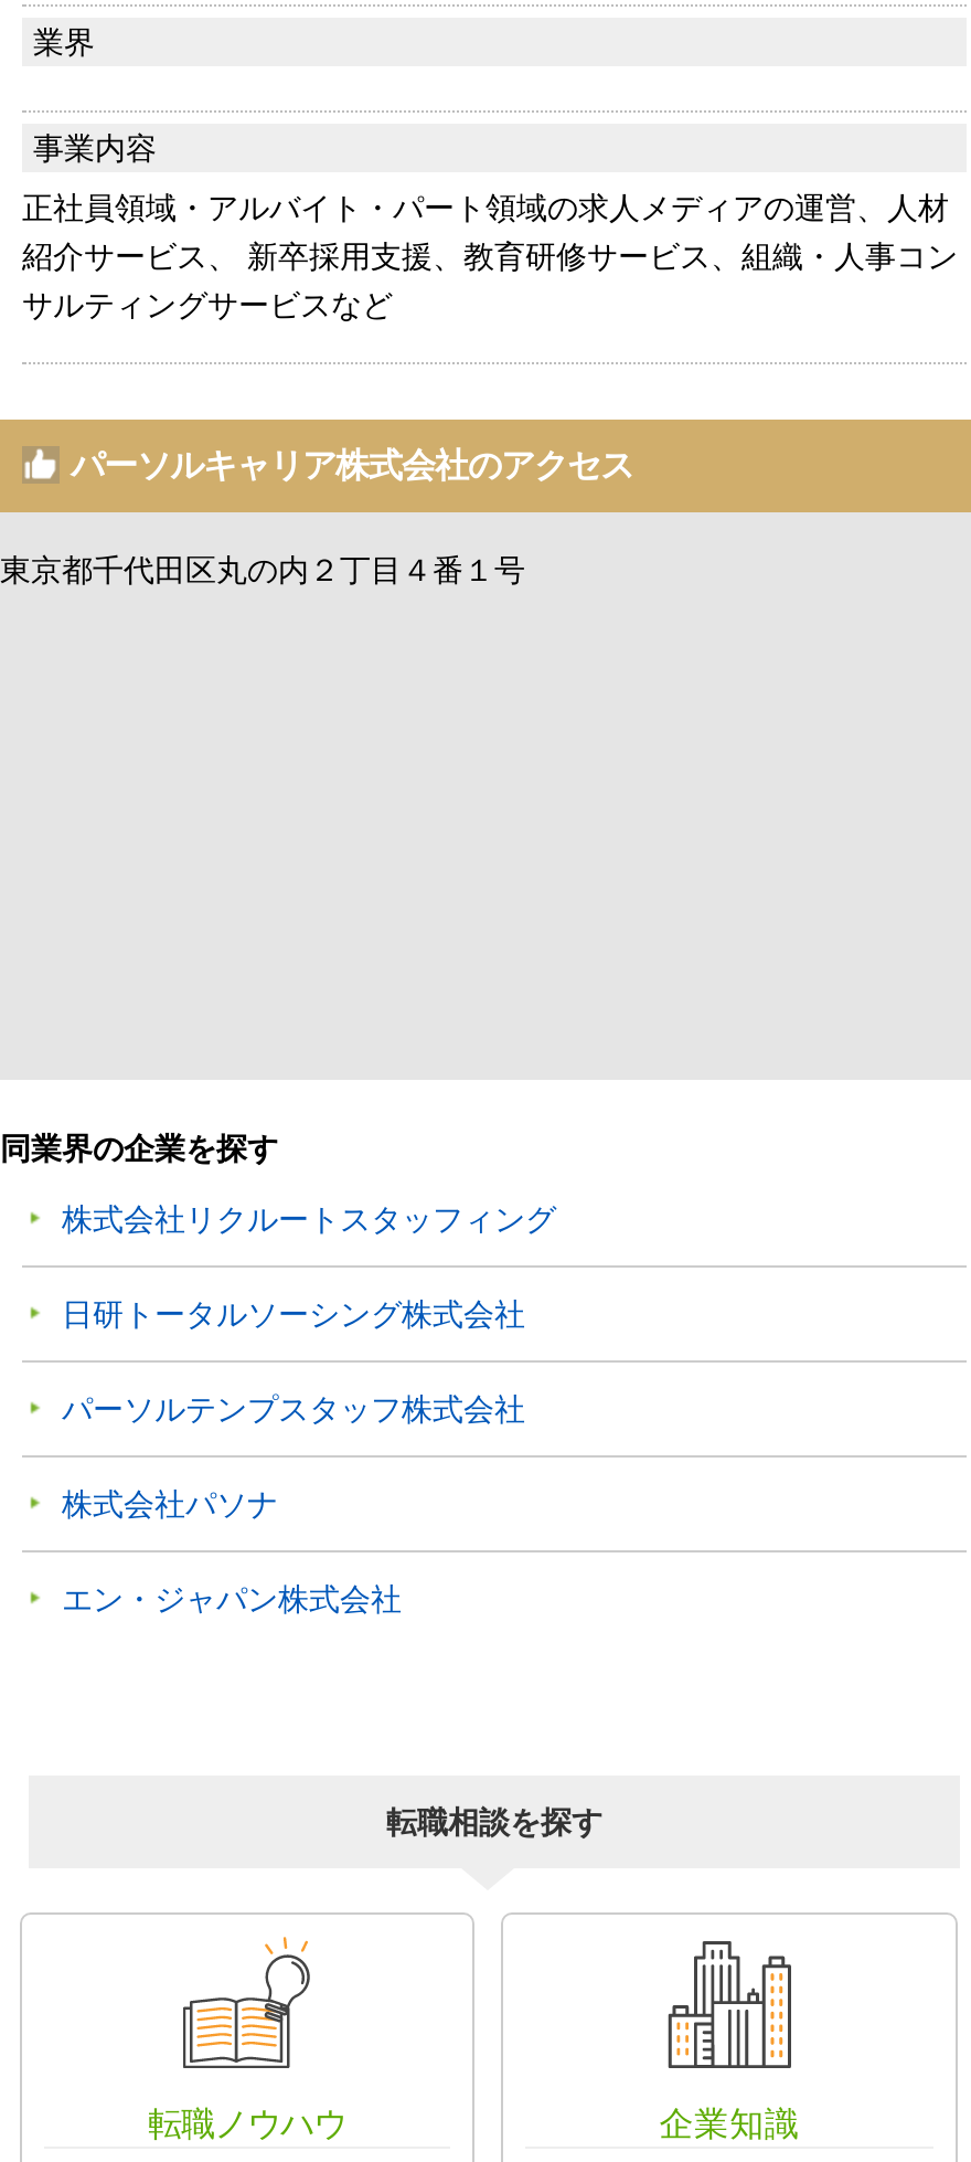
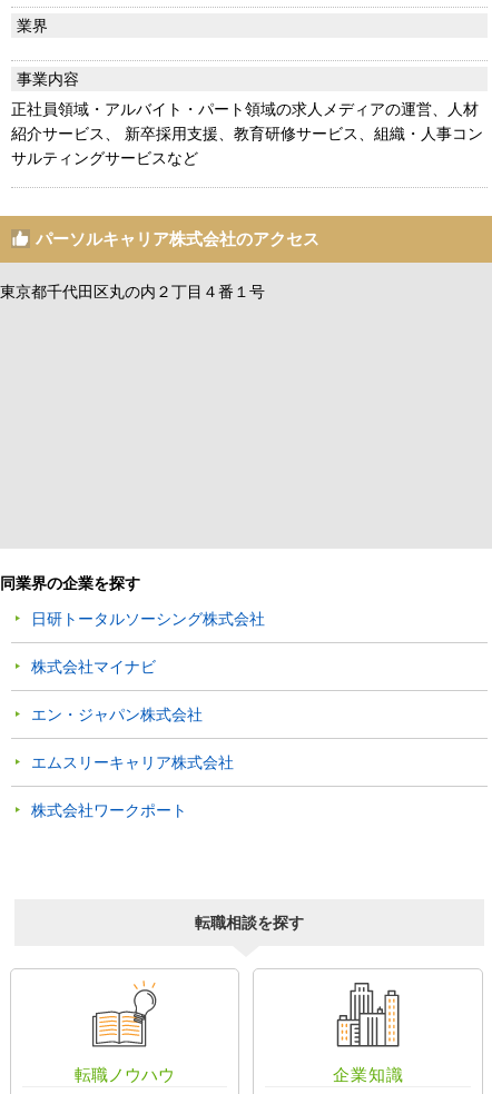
[62,1201,556,1236] 株式会社リクルートスタッフィング -> none
moved [62,1296,525,1331] -> [31,610,265,627]: 日研トータルソーシング株式会社
[62,1391,525,1521] パーソルテンプスタッフ株式会社 | 株式会社パソナ -> [31,658,156,675] 株式会社マイナビ
moved [62,1581,402,1616] -> [31,705,203,723]: エン・ジャパン株式会社
none -> [31,753,234,819] エムスリーキャリア株式会社 | 株式会社ワークポート

